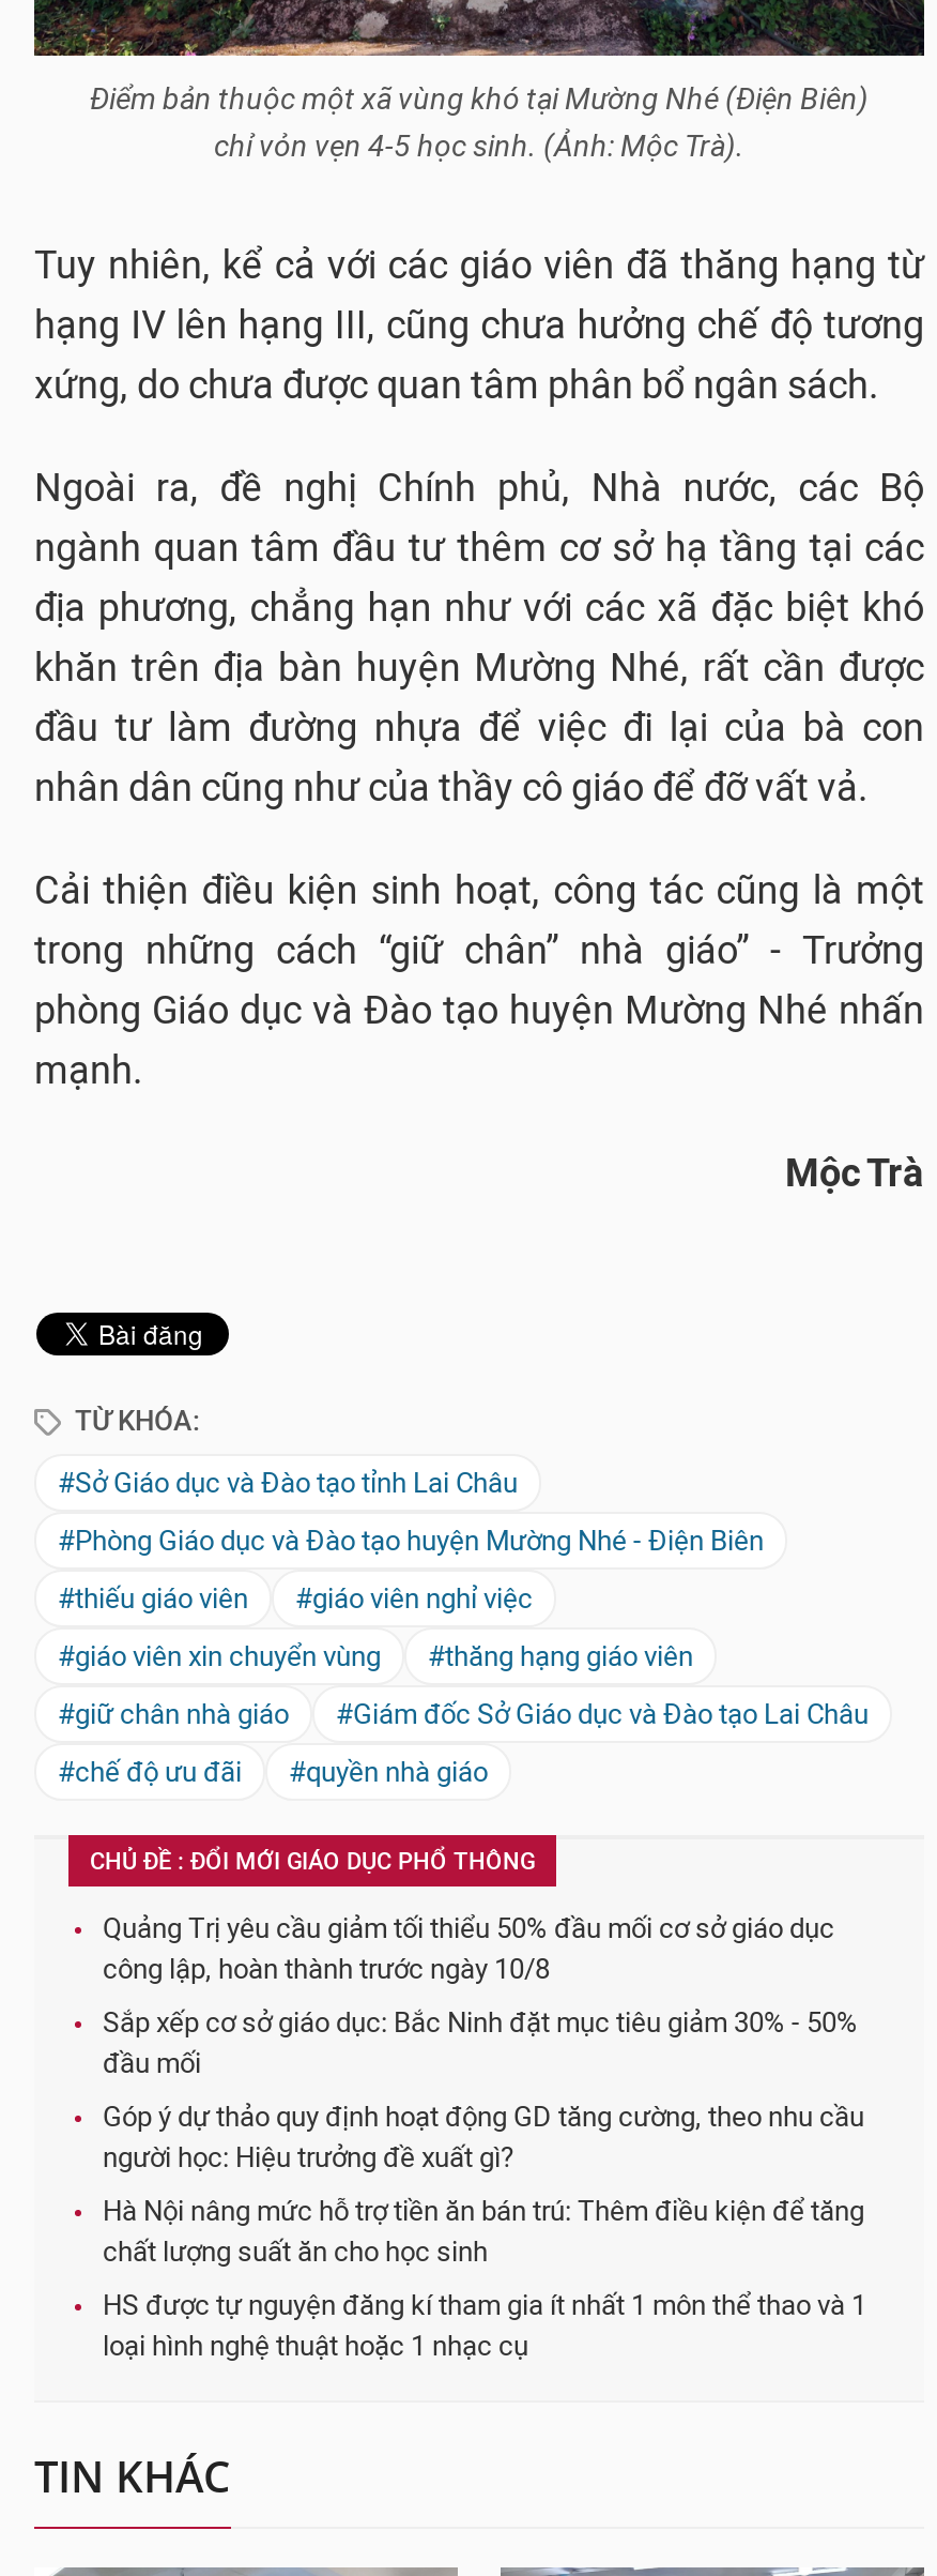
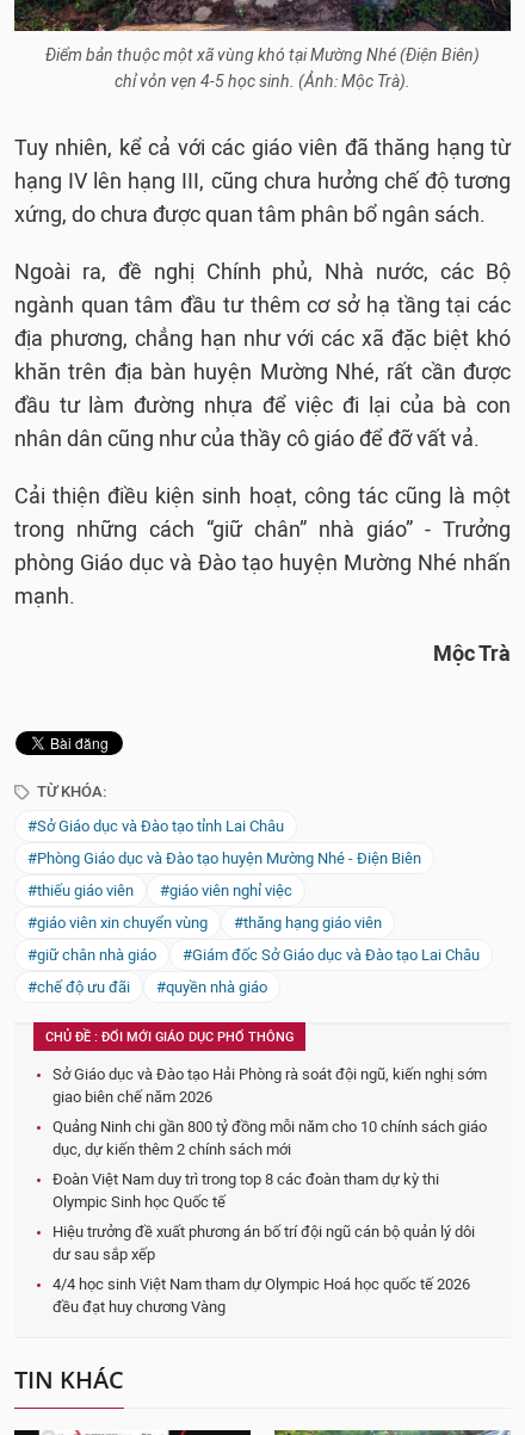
[103,1912,834,1985] Quảng Trị yêu cầu giảm tối thiểu 50% đầu mối cơ sở giáo dục | công lập, hoàn thành trước ngày 10/8 -> [52,1065,487,1106] Sở Giáo dục và Đào tạo Hải Phòng rà soát đội ngũ, kiến nghị sớm | giao biên chế năm 2026
[103,2006,858,2079] Sắp xếp cơ sở giáo dục: Bắc Ninh đặt mục tiêu giảm 30% - 50% | đầu mối -> [52,1118,487,1158] Quảng Ninh chi gần 800 tỷ đồng mỗi năm cho 10 chính sách giáo | dục, dự kiến thêm 2 chính sách mới
[103,2101,864,2173] Góp ý dự thảo quy định hoạt động GD tăng cường, theo nhu cầu | người học: Hiệu trưởng đề xuất gì? -> [52,1170,439,1211] Đoàn Việt Nam duy trì trong top 8 các đoàn tham dự kỳ thi | Olympic Sinh học Quốc tế
[103,2195,864,2268] Hà Nội nâng mức hỗ trợ tiền ăn bán trú: Thêm điều kiện để tăng | chất lượng suất ăn cho học sinh -> [52,1223,475,1263] Hiệu trưởng đề xuất phương án bố trí đội ngũ cán bộ quản lý dôi | dư sau sắp xếp
[103,2289,866,2362] HS được tự nguyện đăng kí tham gia ít nhất 1 môn thể thao và 1 | loại hình nghệ thuật hoặc 1 nhạc cụ -> [52,1275,470,1316] 4/4 học sinh Việt Nam tham dự Olympic Hoá học quốc tế 2026 | đều đạt huy chương Vàng

